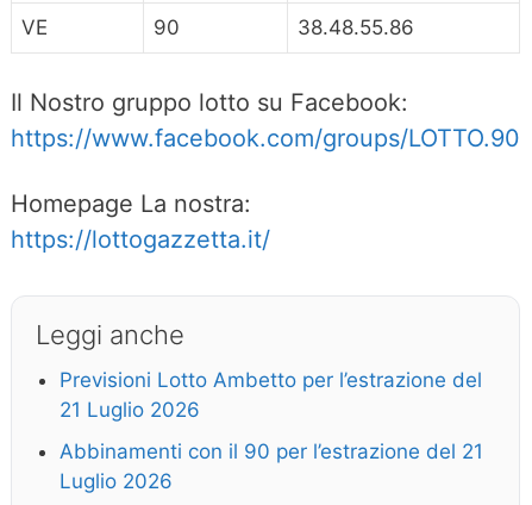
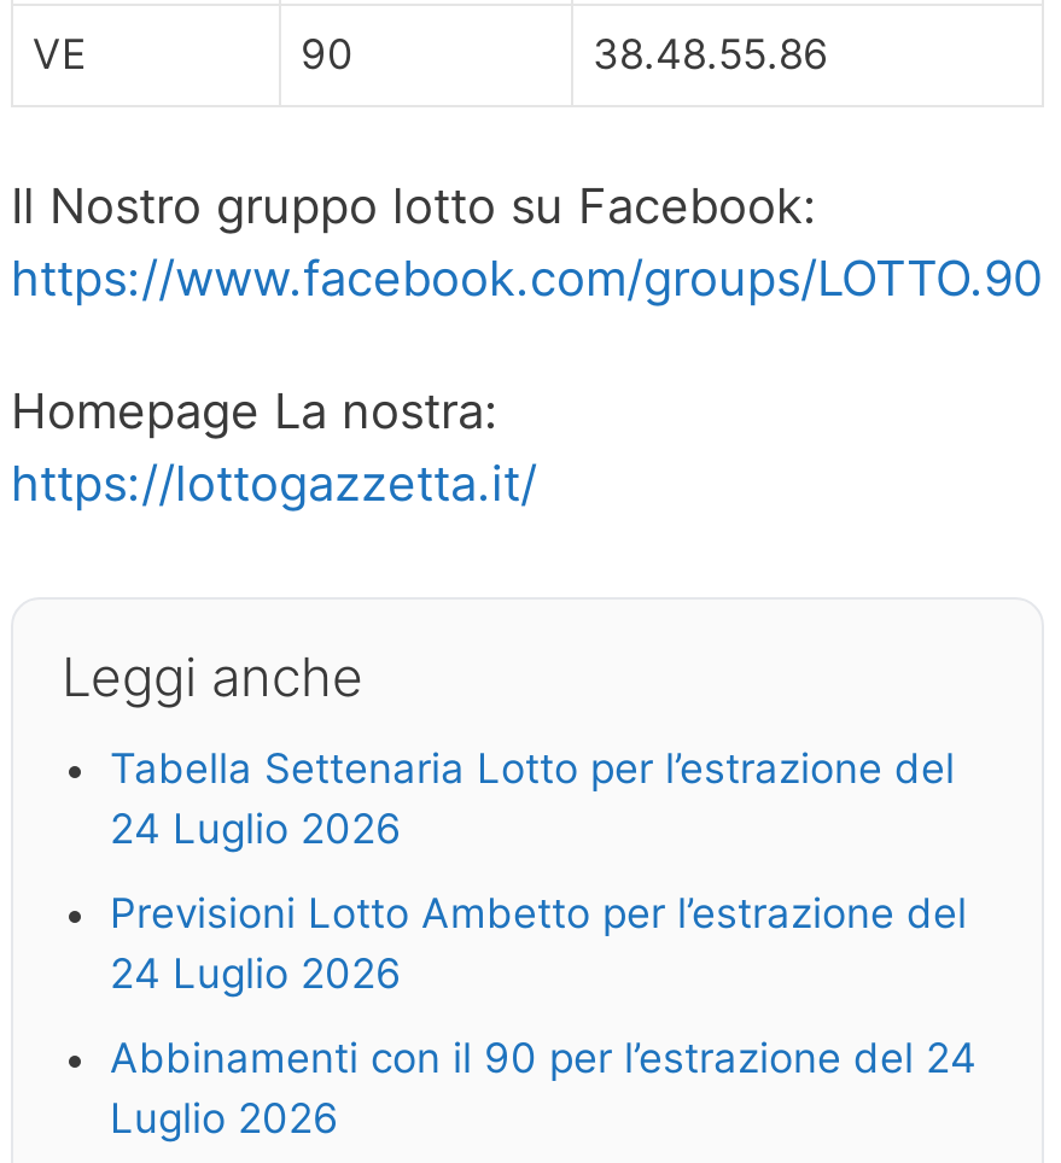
none -> [110,744,955,853] Tabella Settenaria Lotto per l’estrazione del | 24 Luglio 2026
[60,398,200,422] 21 Luglio 2026 -> [110,949,402,998] 24 Luglio 2026
[60,439,483,463] Abbinamenti con il 90 per l’estrazione del 21 -> [110,1034,977,1082] Abbinamenti con il 90 per l’estrazione del 24

